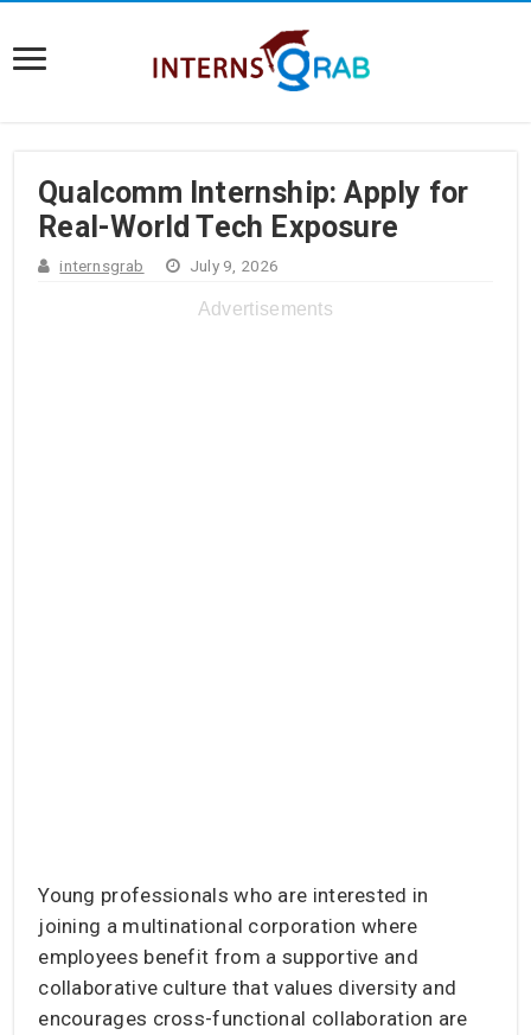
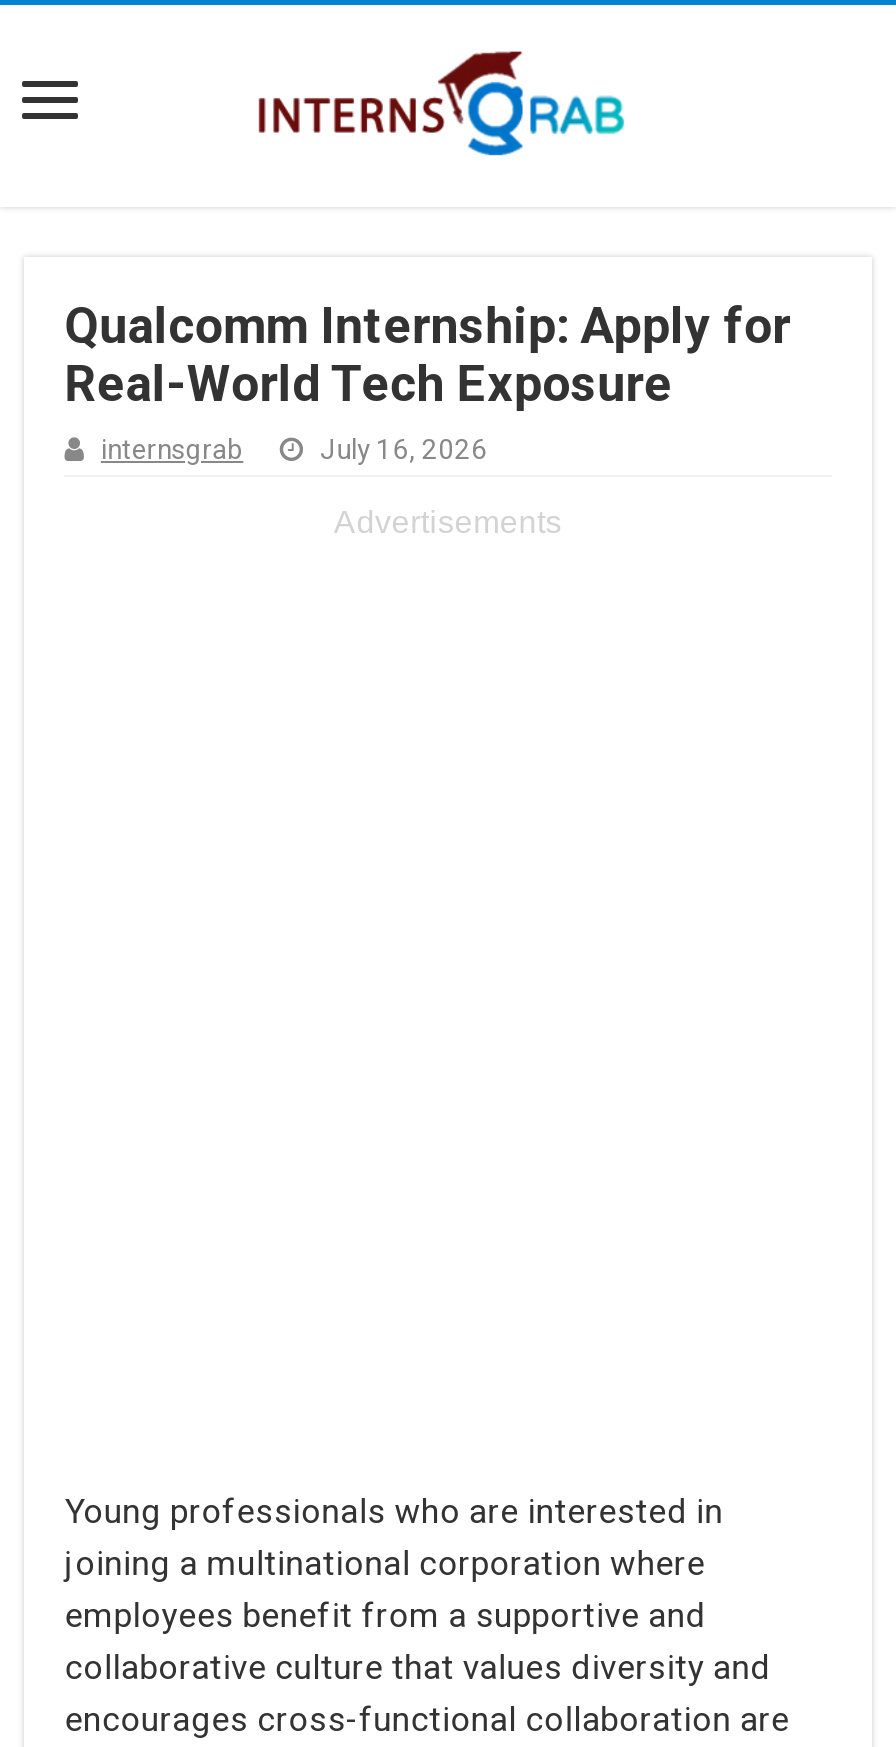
[190,256,279,275] July 9, 2026 -> [320,432,487,464] July 16, 2026

